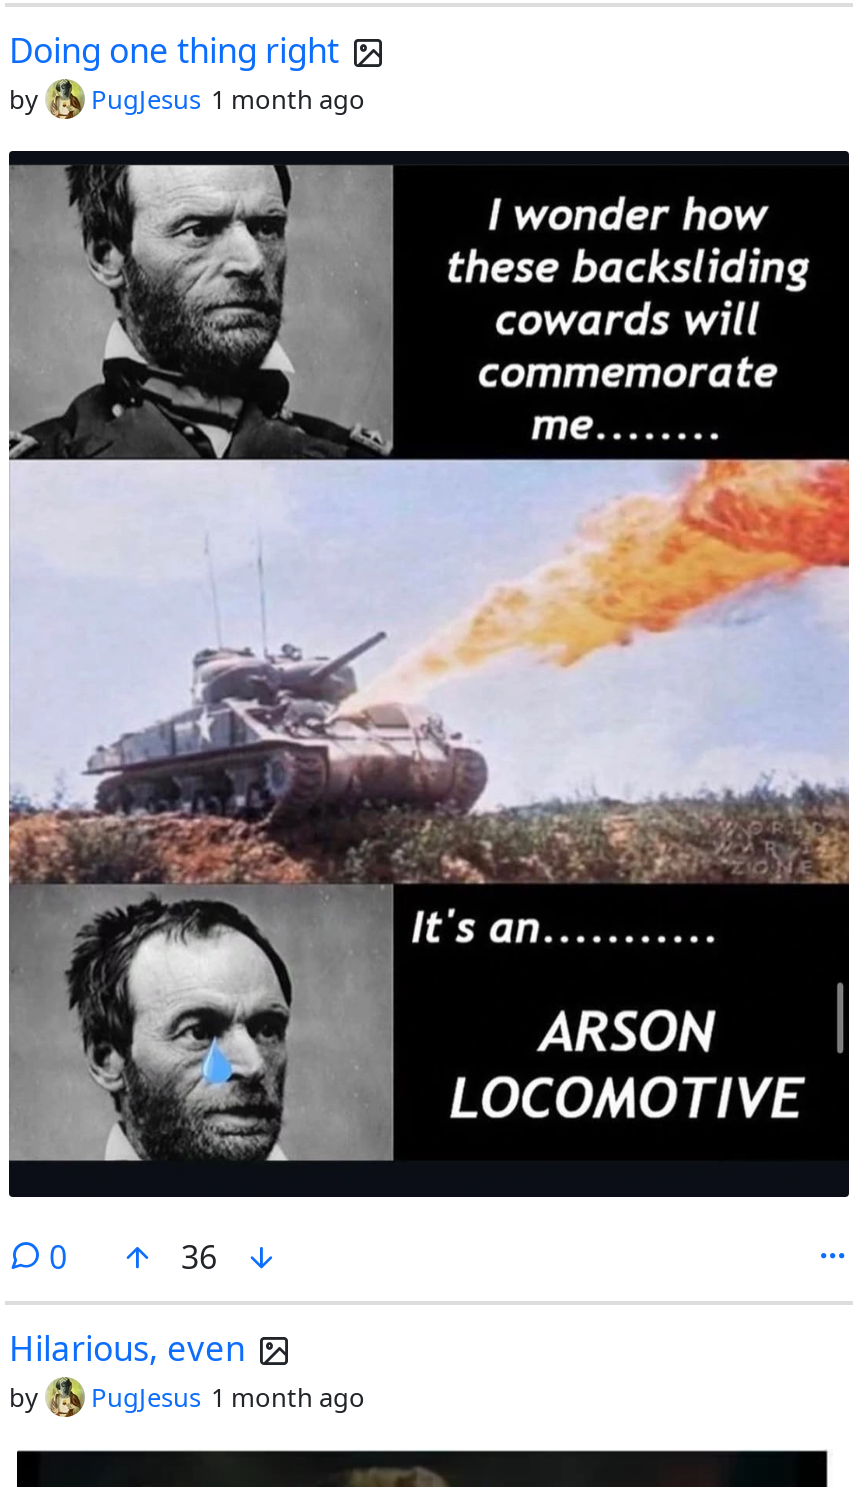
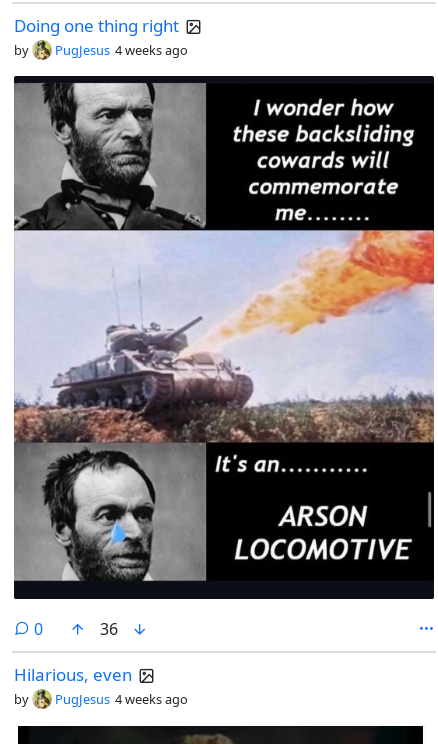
[85,81,365,117] PugJesus 1 month ago -> [52,41,188,59] PugJesus 4 weeks ago
[85,1379,365,1415] PugJesus 1 month ago -> [52,690,188,708] PugJesus 4 weeks ago

